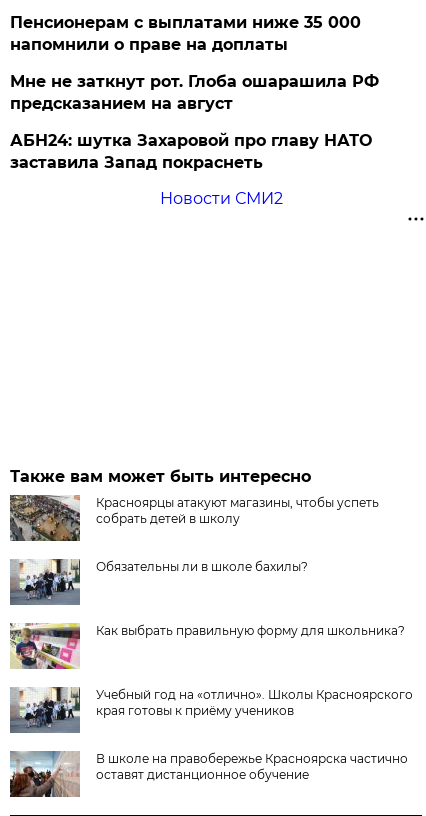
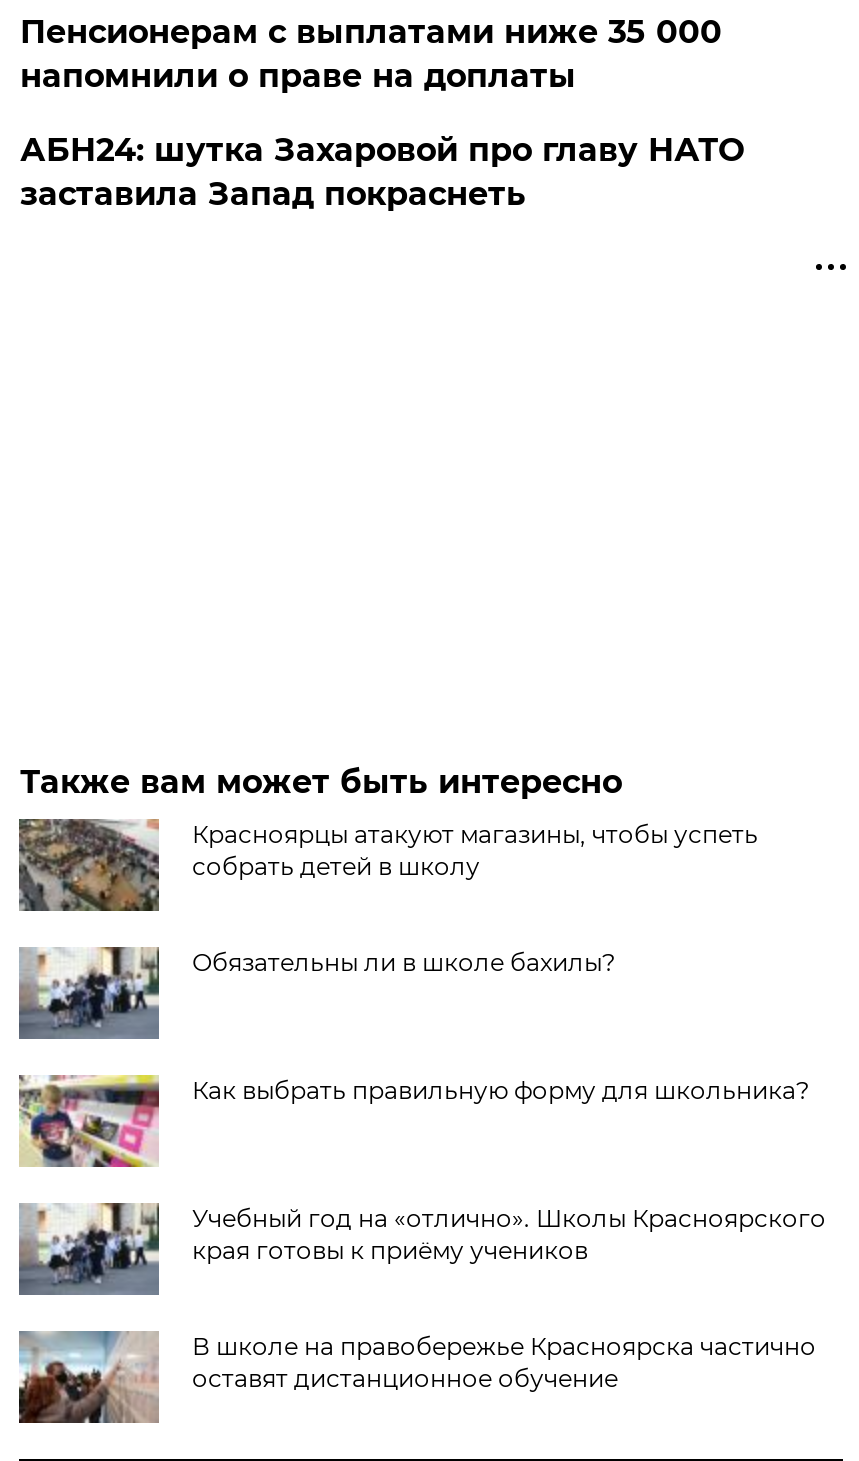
[10,72,379,113] Мне не заткнут рот. Глоба ошарашила РФ | предсказанием на август -> none
[160,189,283,208] Новости СМИ2 -> none

